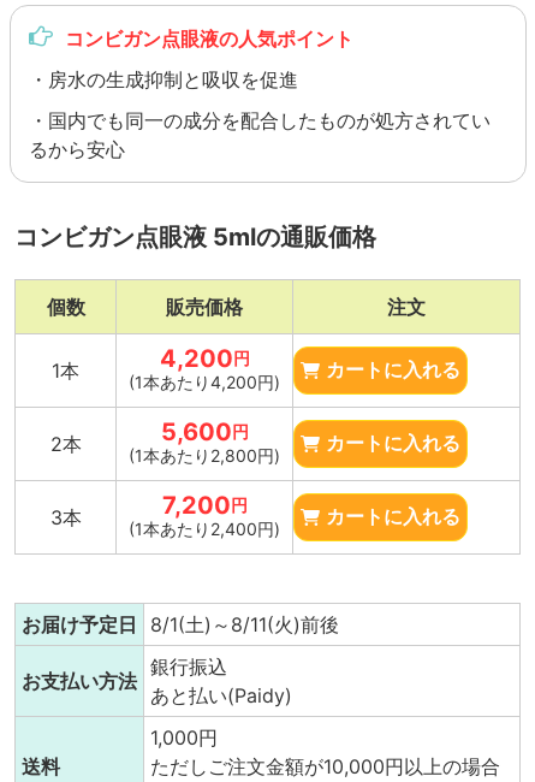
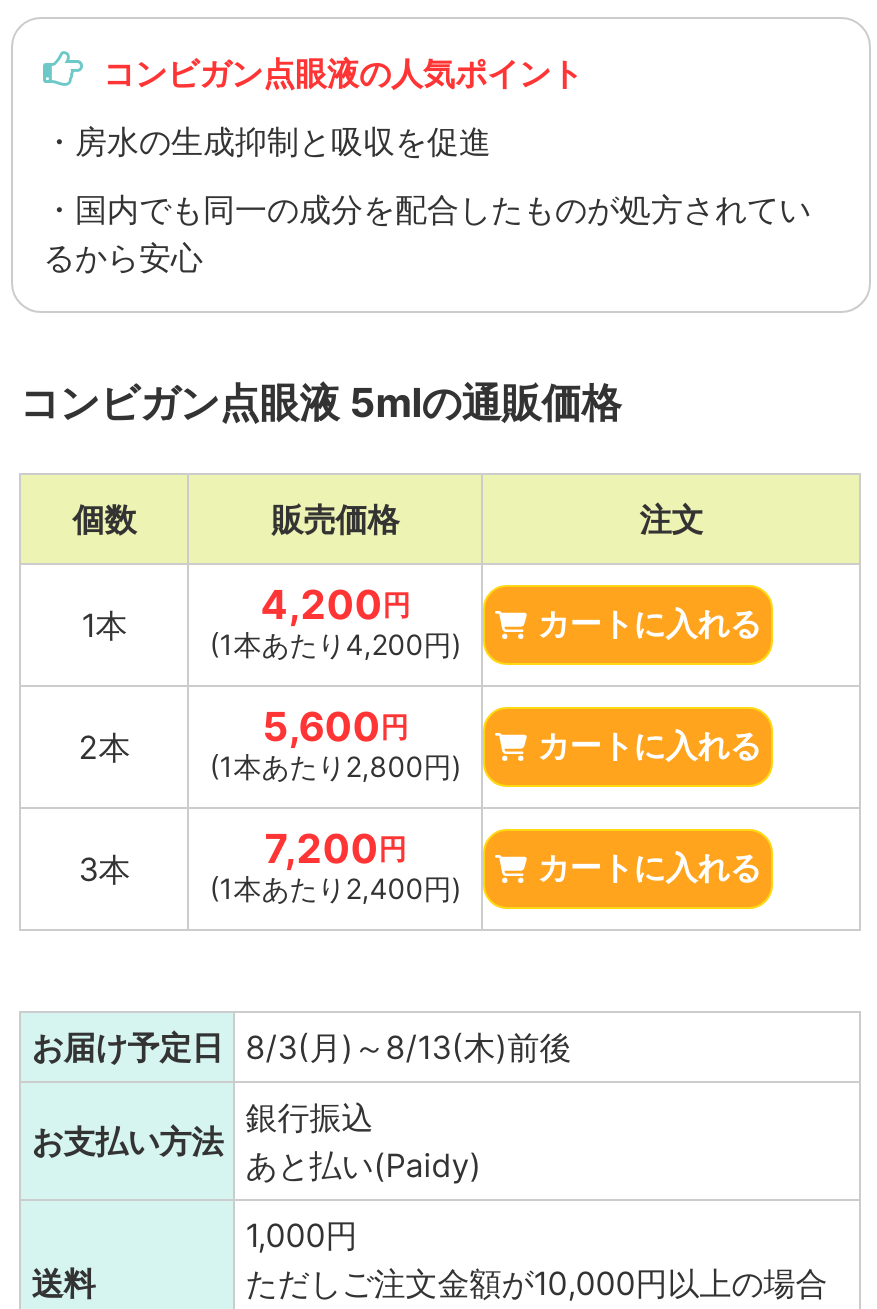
[22,613,339,637] お届け予定日 8/1(土)～8/11(火)前後 -> [31,1028,571,1068] お届け予定日 8/3(月)～8/13(木)前後

